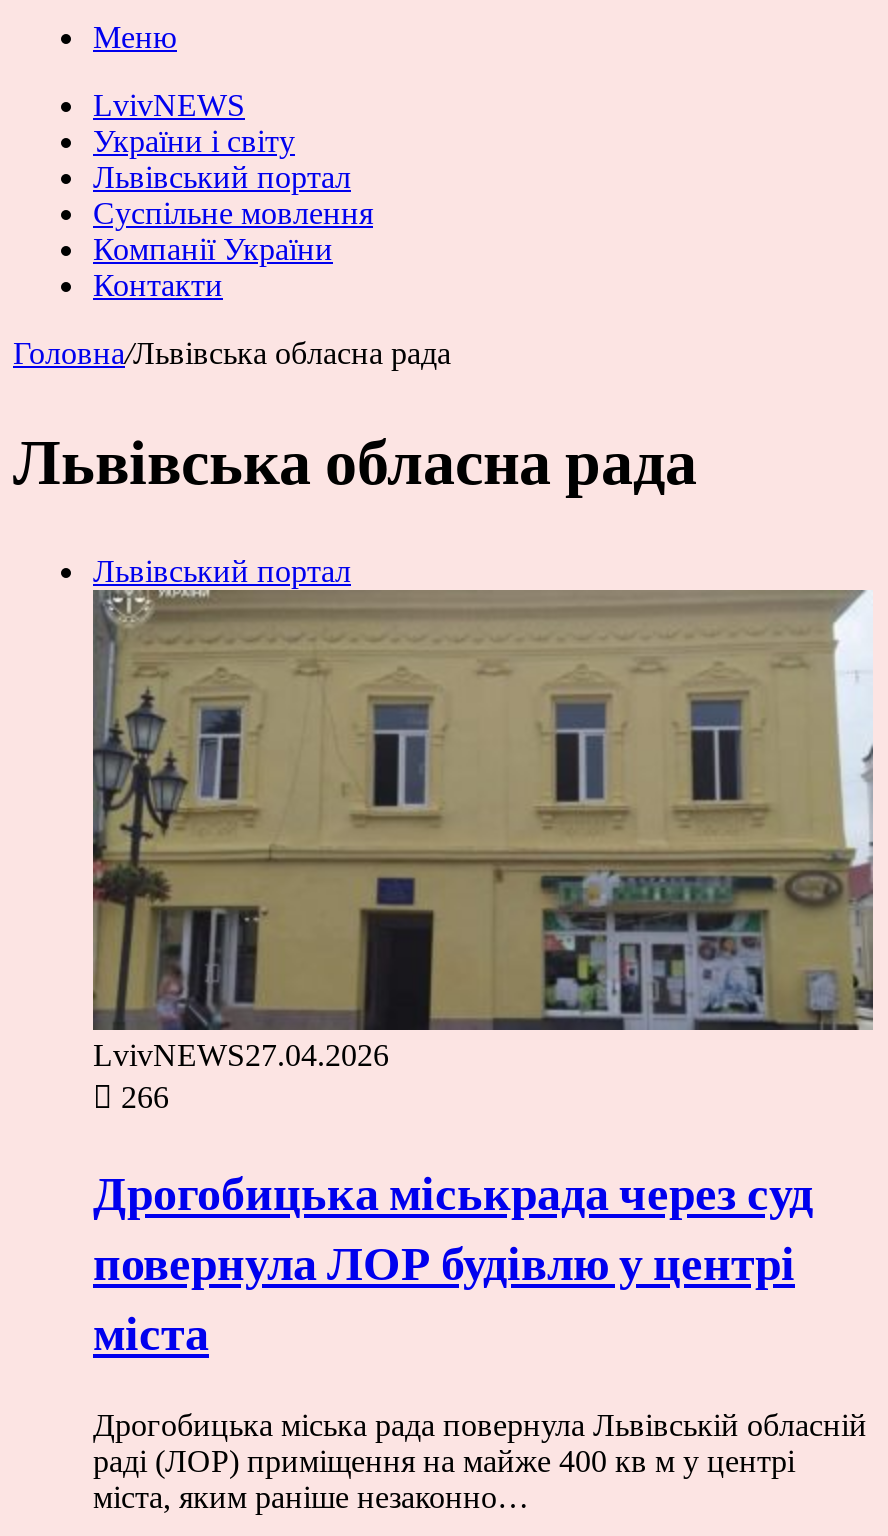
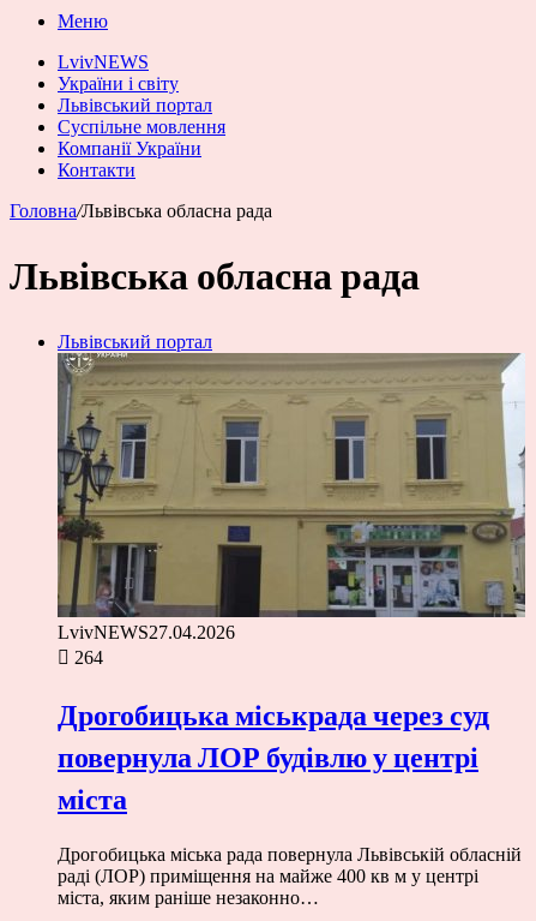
[113,1080,169,1114] 266 -> [70,647,103,668] 264

